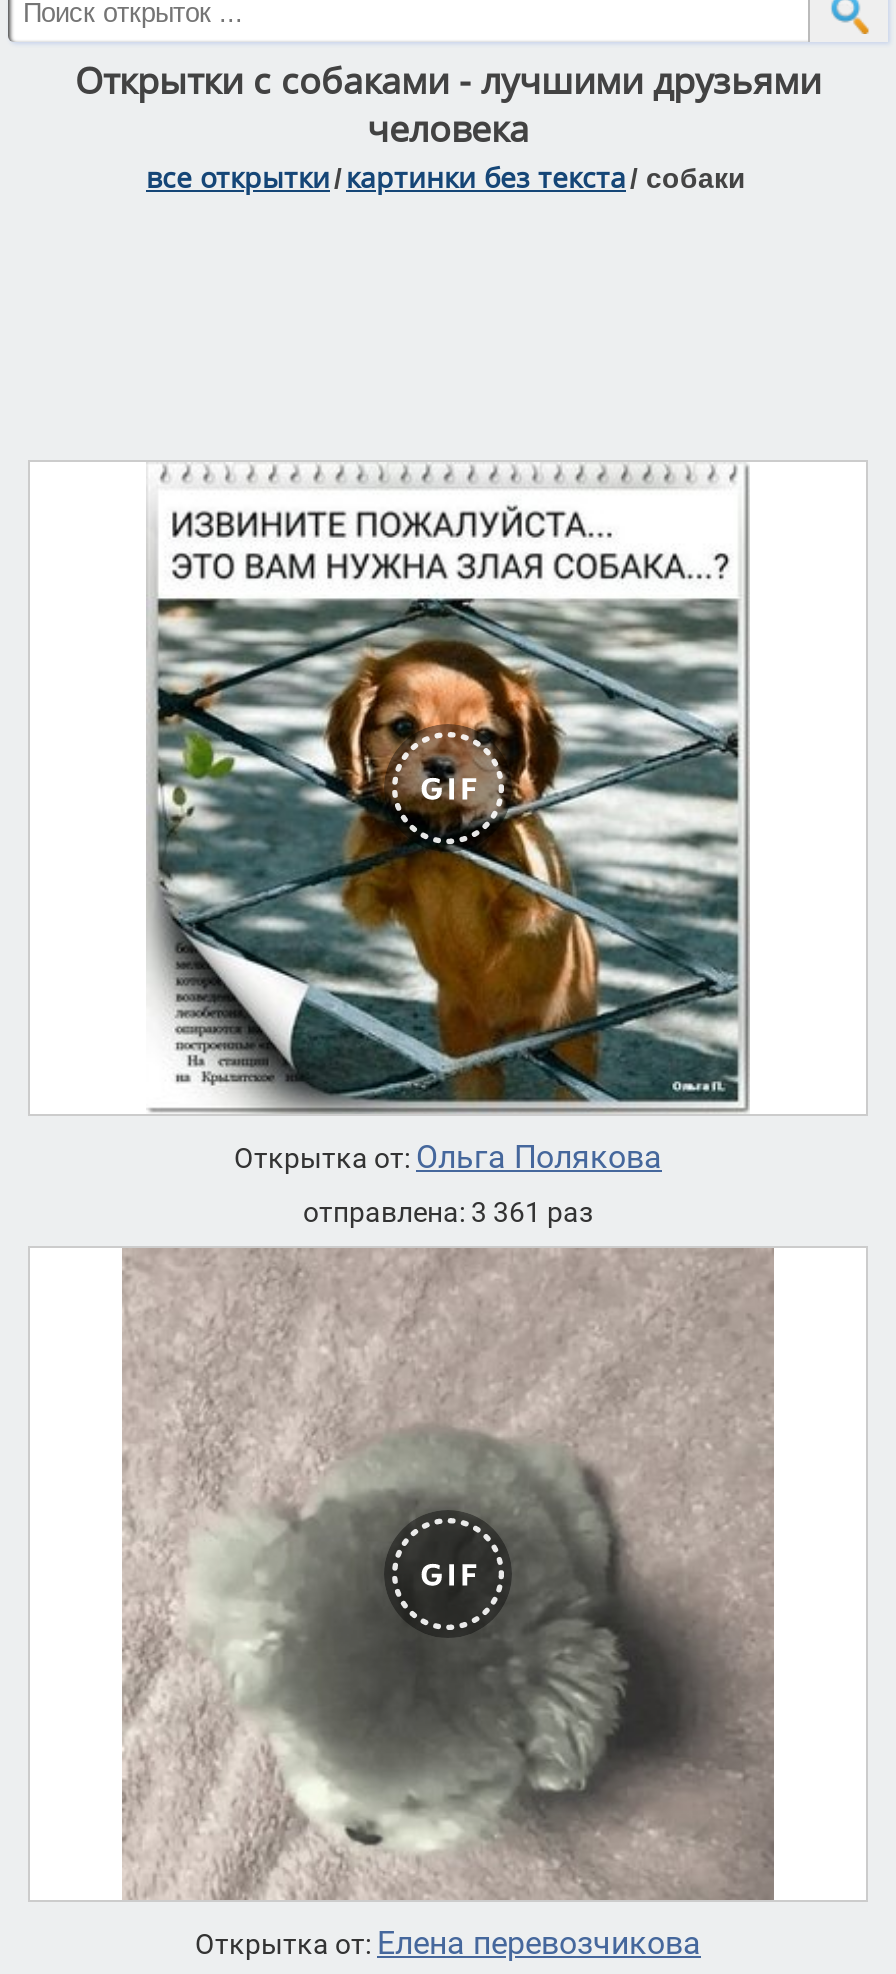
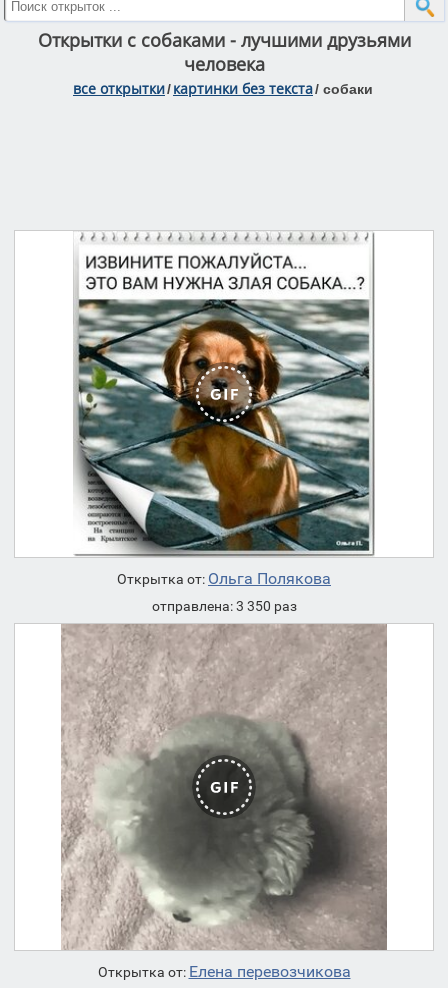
[303,1196,593,1228] отправлена: 3 361 раз -> [151,598,296,614] отправлена: 3 350 раз

